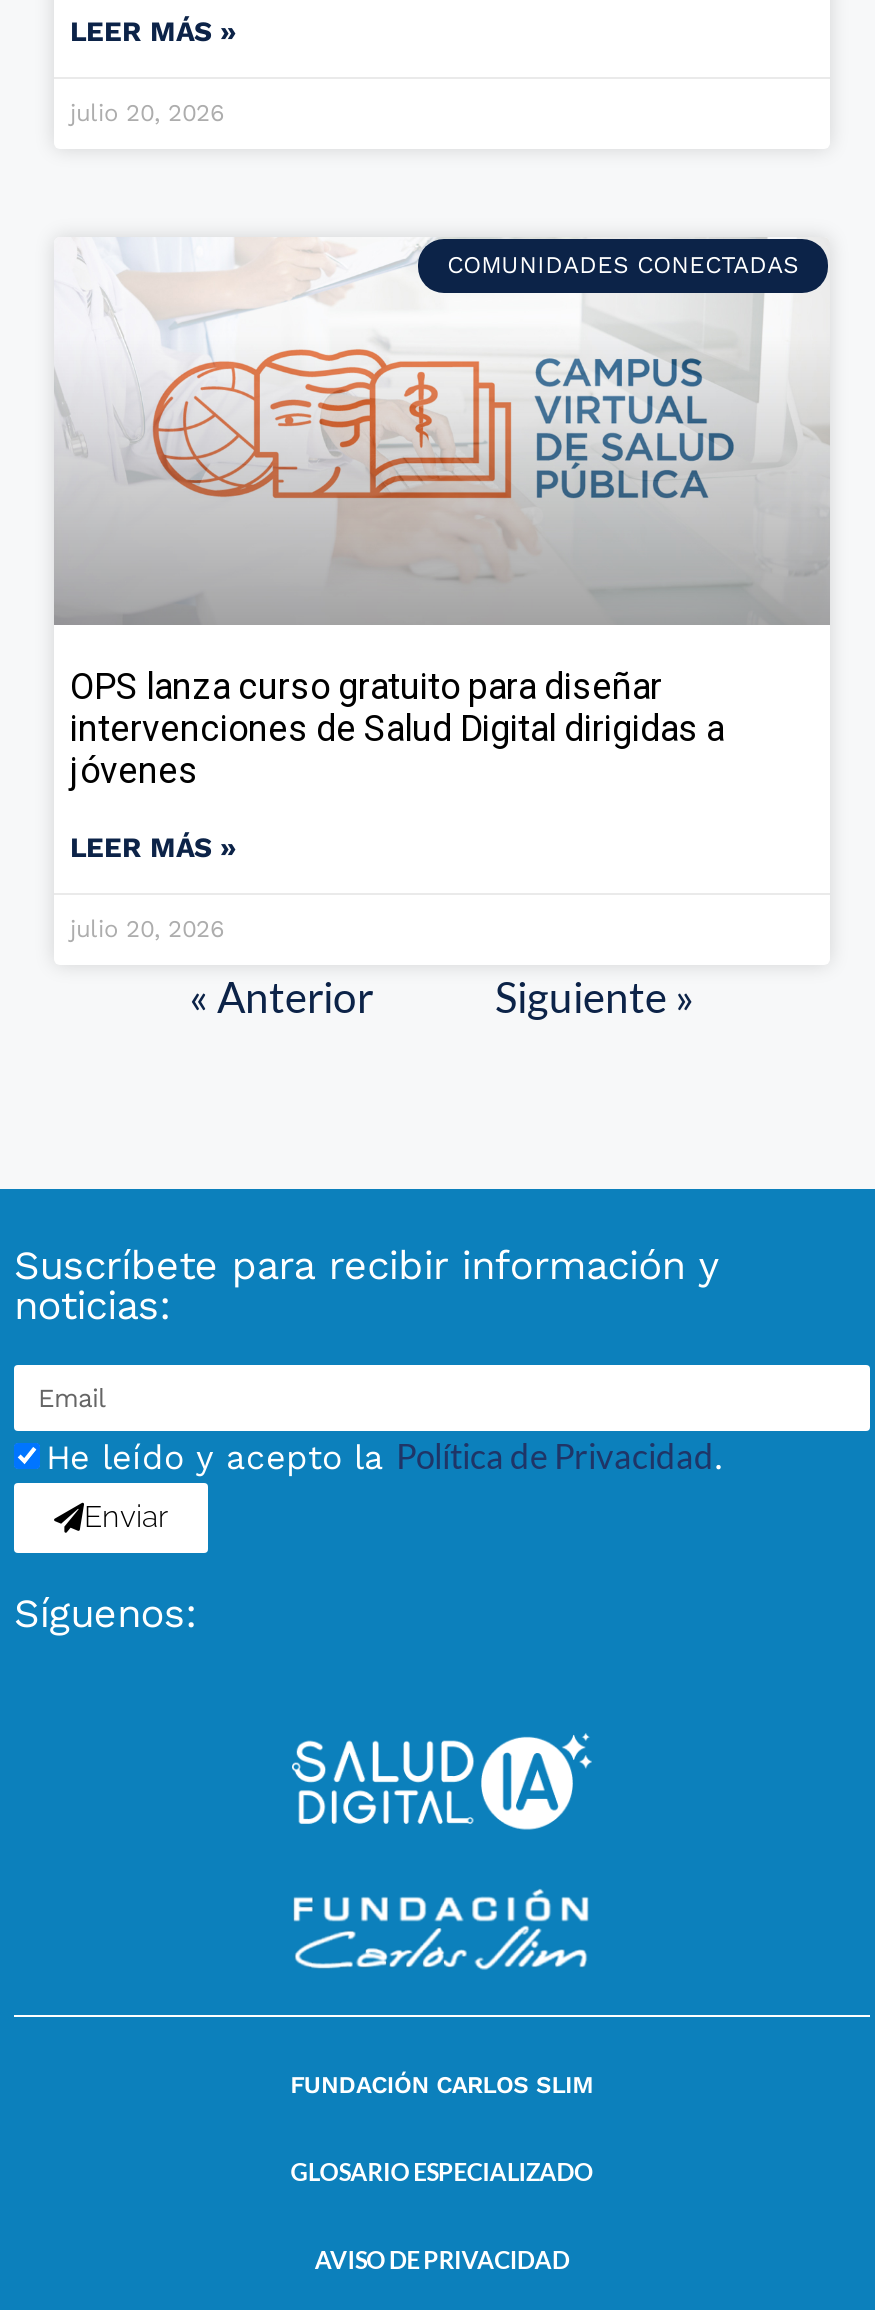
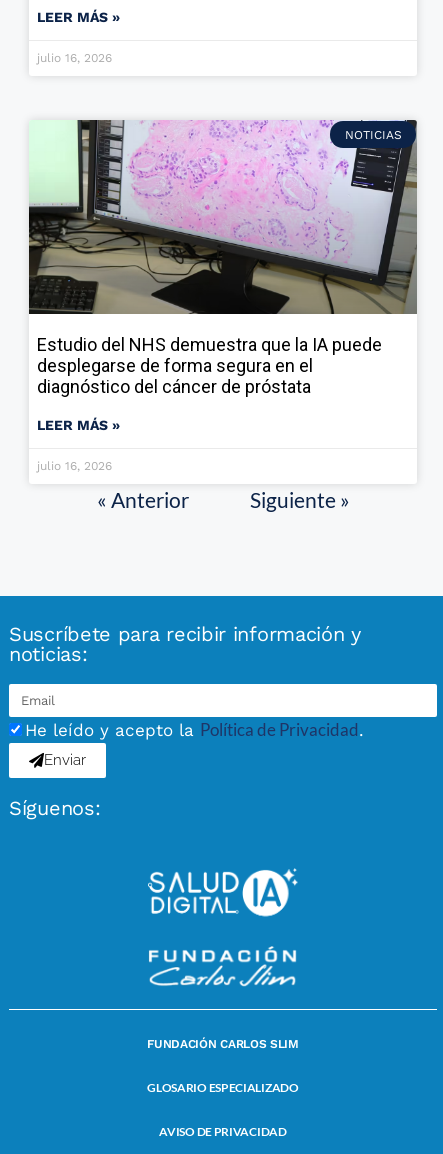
[70,99,224,127] julio 20, 2026 -> [37,51,112,65] julio 16, 2026
[54,236,830,624] [image] | COMUNIDADES CONECTADAS -> [28,119,418,314] [image] | NOTICIAS
[70,665,724,791] OPS lanza curso gratuito para diseñar | intervenciones de Salud Digital dirigidas a | jóvenes -> [37,334,382,397] Estudio del NHS demuestra que la IA puede | desplegarse de forma segura en el | diagnóstico del cáncer de próstata
[70,915,224,943] julio 20, 2026 -> [37,459,112,473] julio 16, 2026

